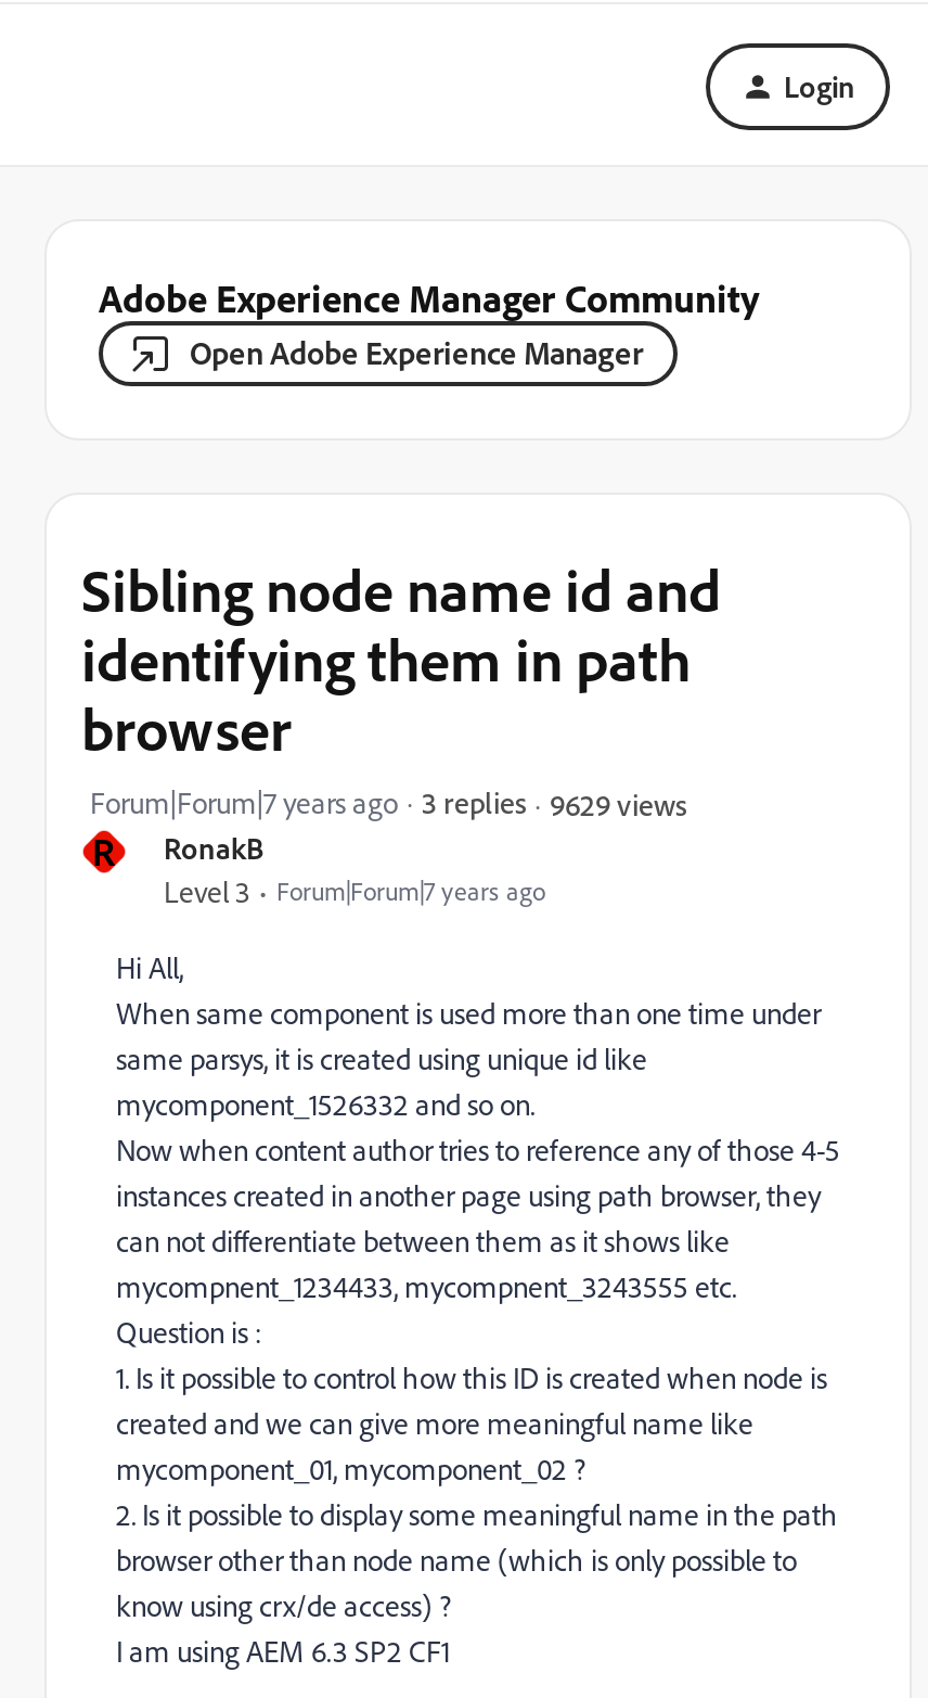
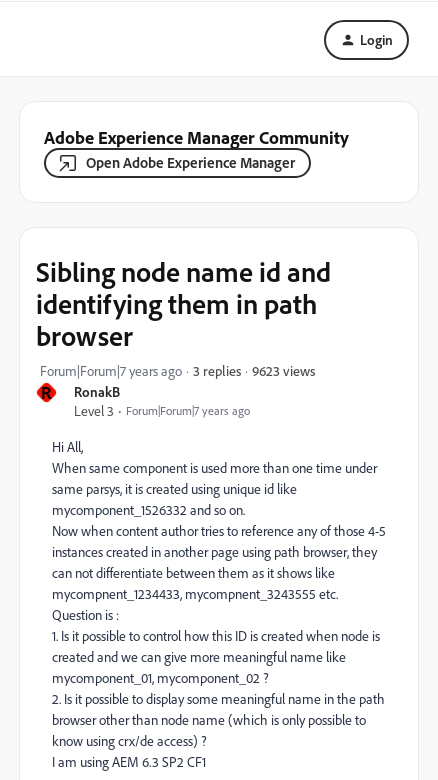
[550,784,686,821] 9629 views -> [252,361,315,378] 9623 views

